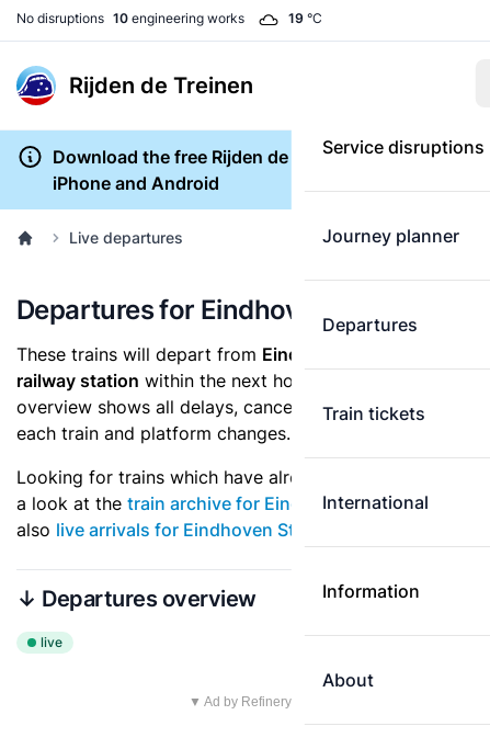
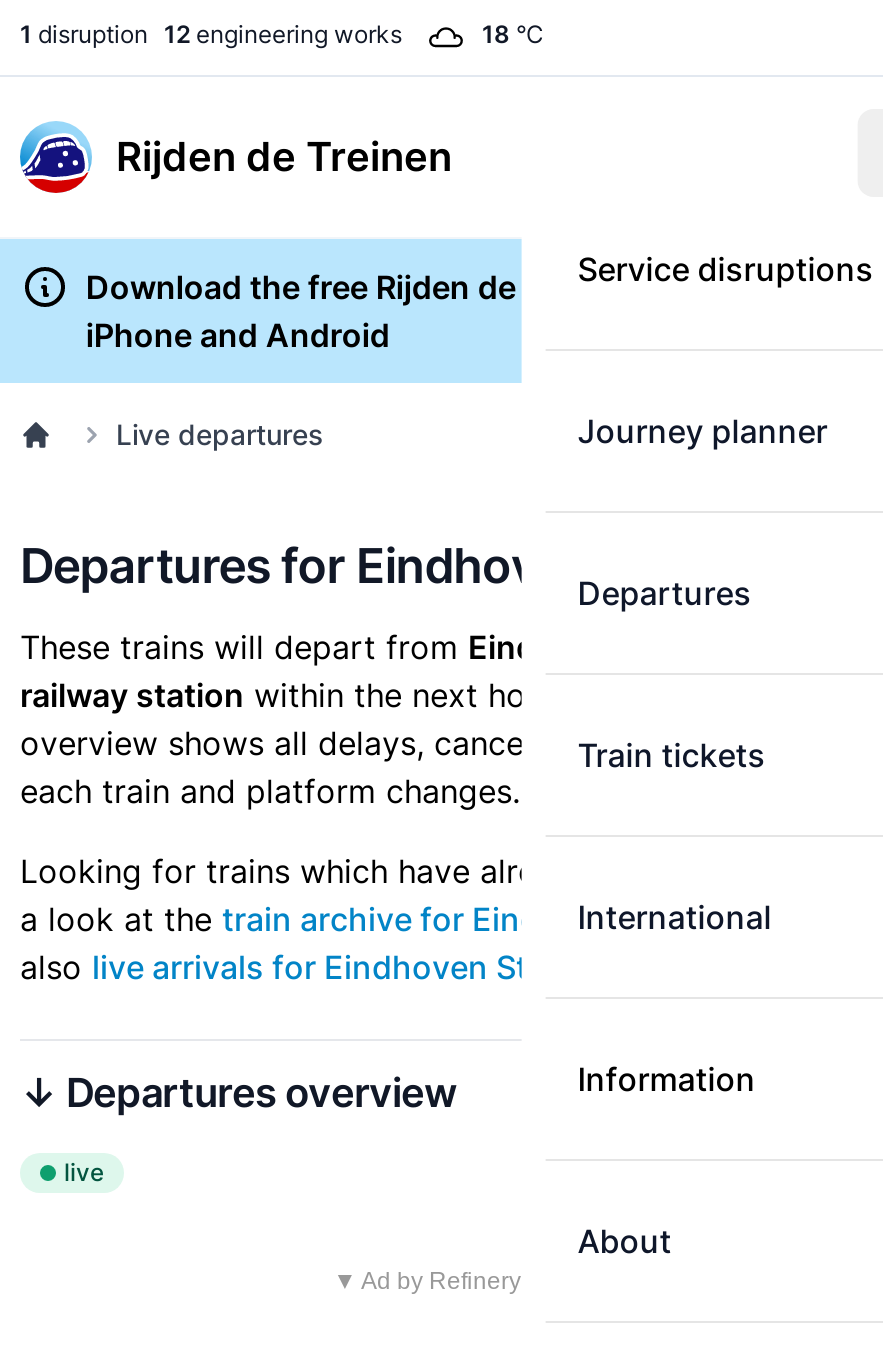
[16,10,244,26] No disruptions 10 engineering works -> [20,19,402,49] 1 disruption 12 engineering works
[288,10,322,26] 19 °C -> [482,19,544,49] 18 °C

